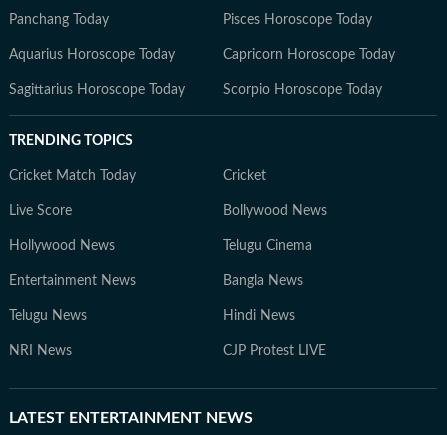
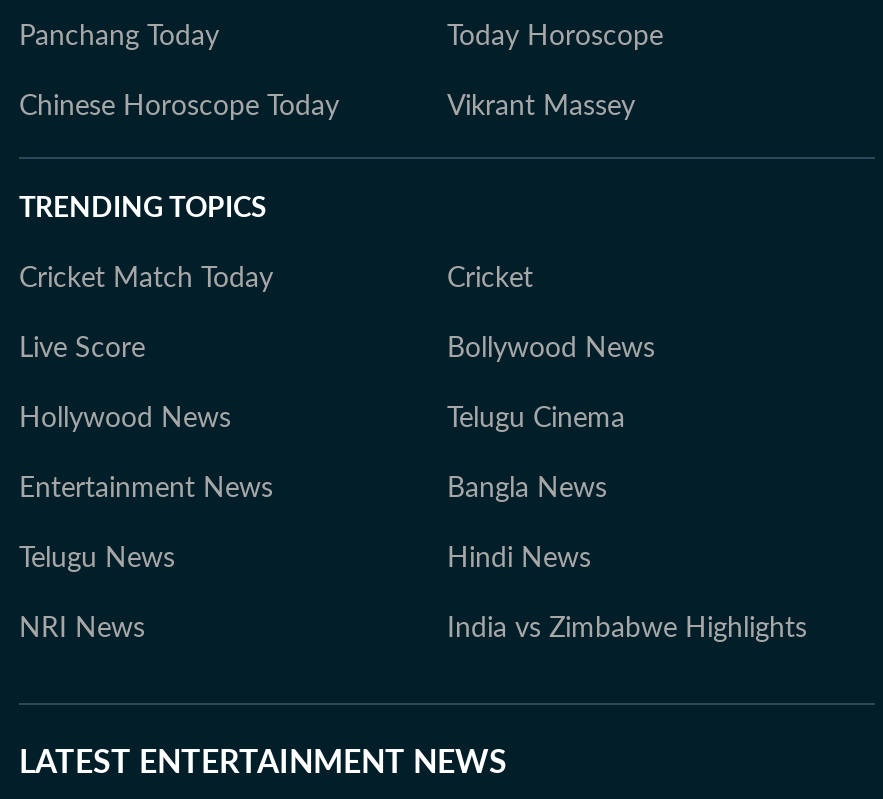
[9,13,395,97] Pisces Horoscope Today | Aquarius Horoscope Today | Capricorn Horoscope Today | Sagittarius Horoscope Today | Scorpio Horoscope Today -> [19,23,663,121] Today Horoscope | Chinese Horoscope Today | Vikrant Massey
[223,344,326,358] CJP Protest LIVE -> [447,615,807,643] India vs Zimbabwe Highlights

